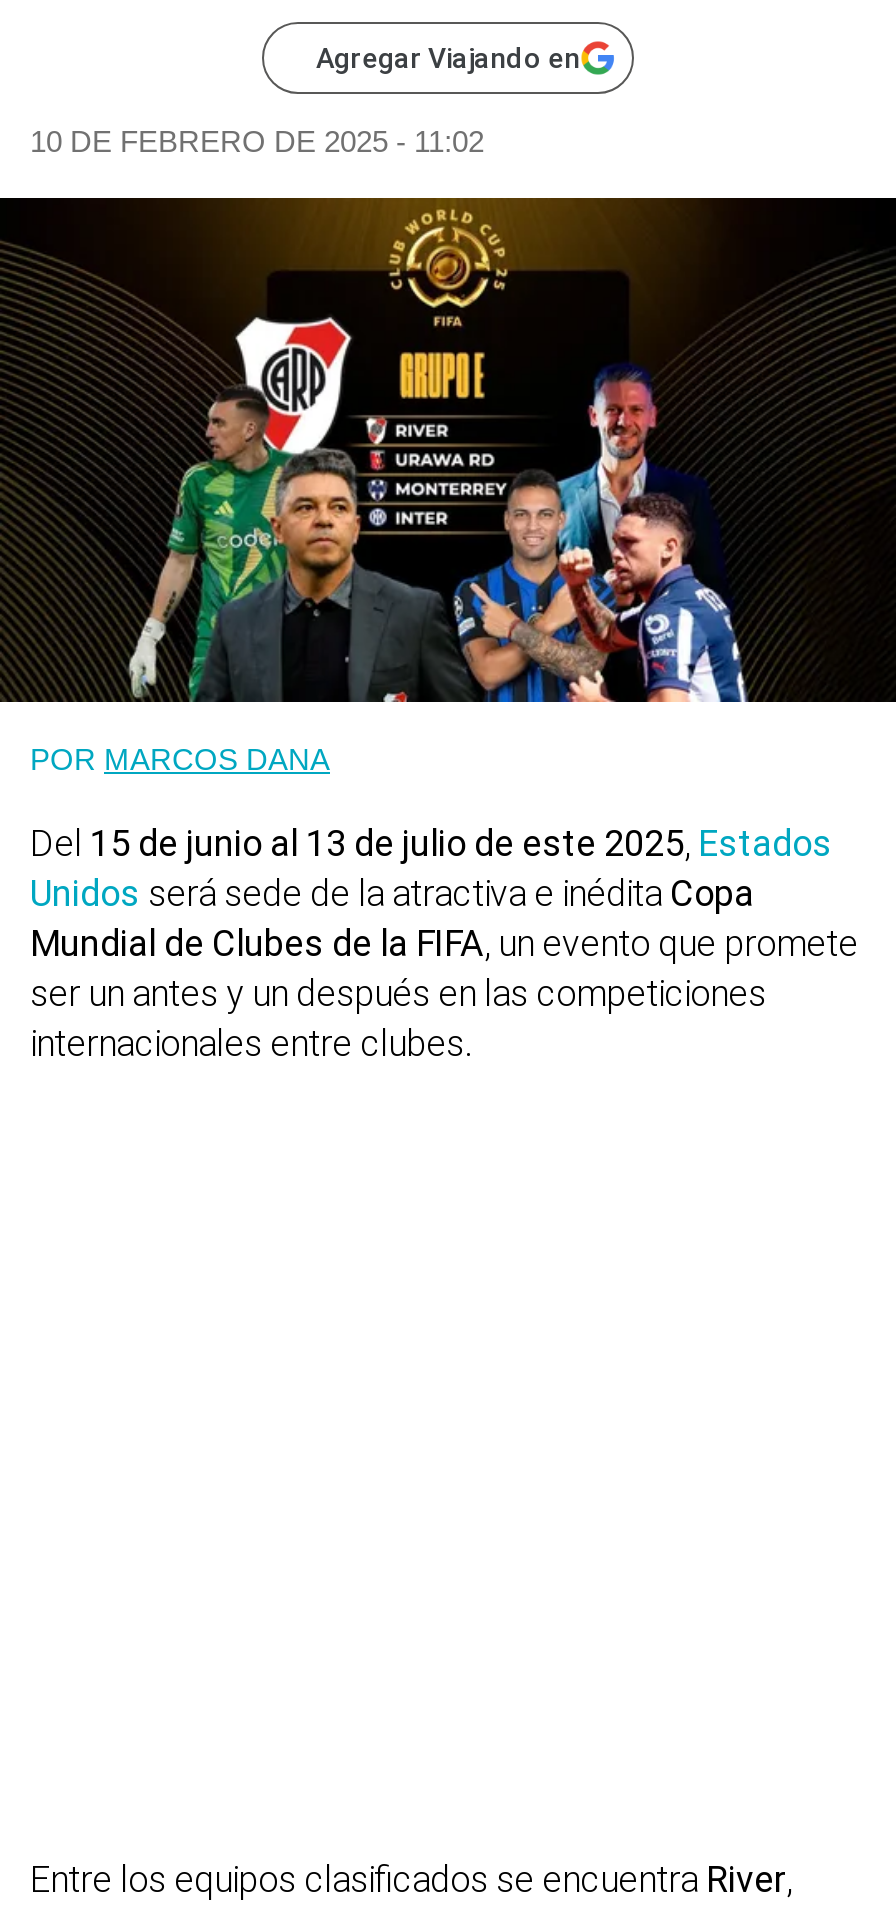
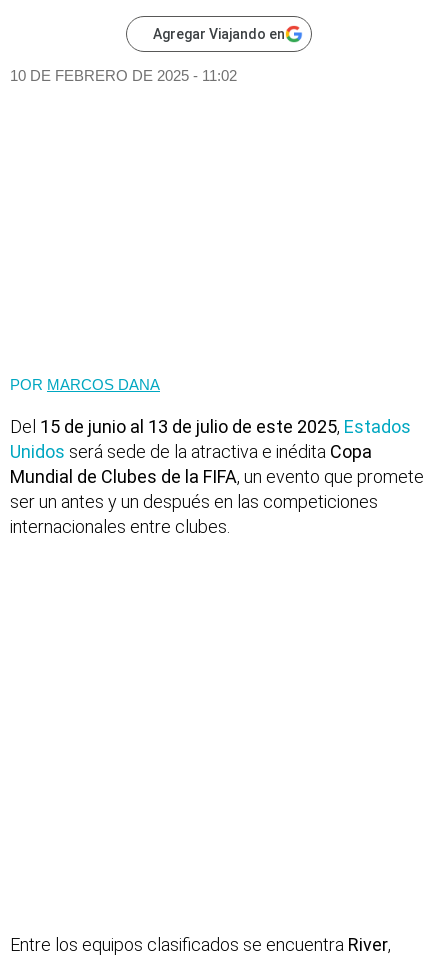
[6,196,890,704] [image] -> none

